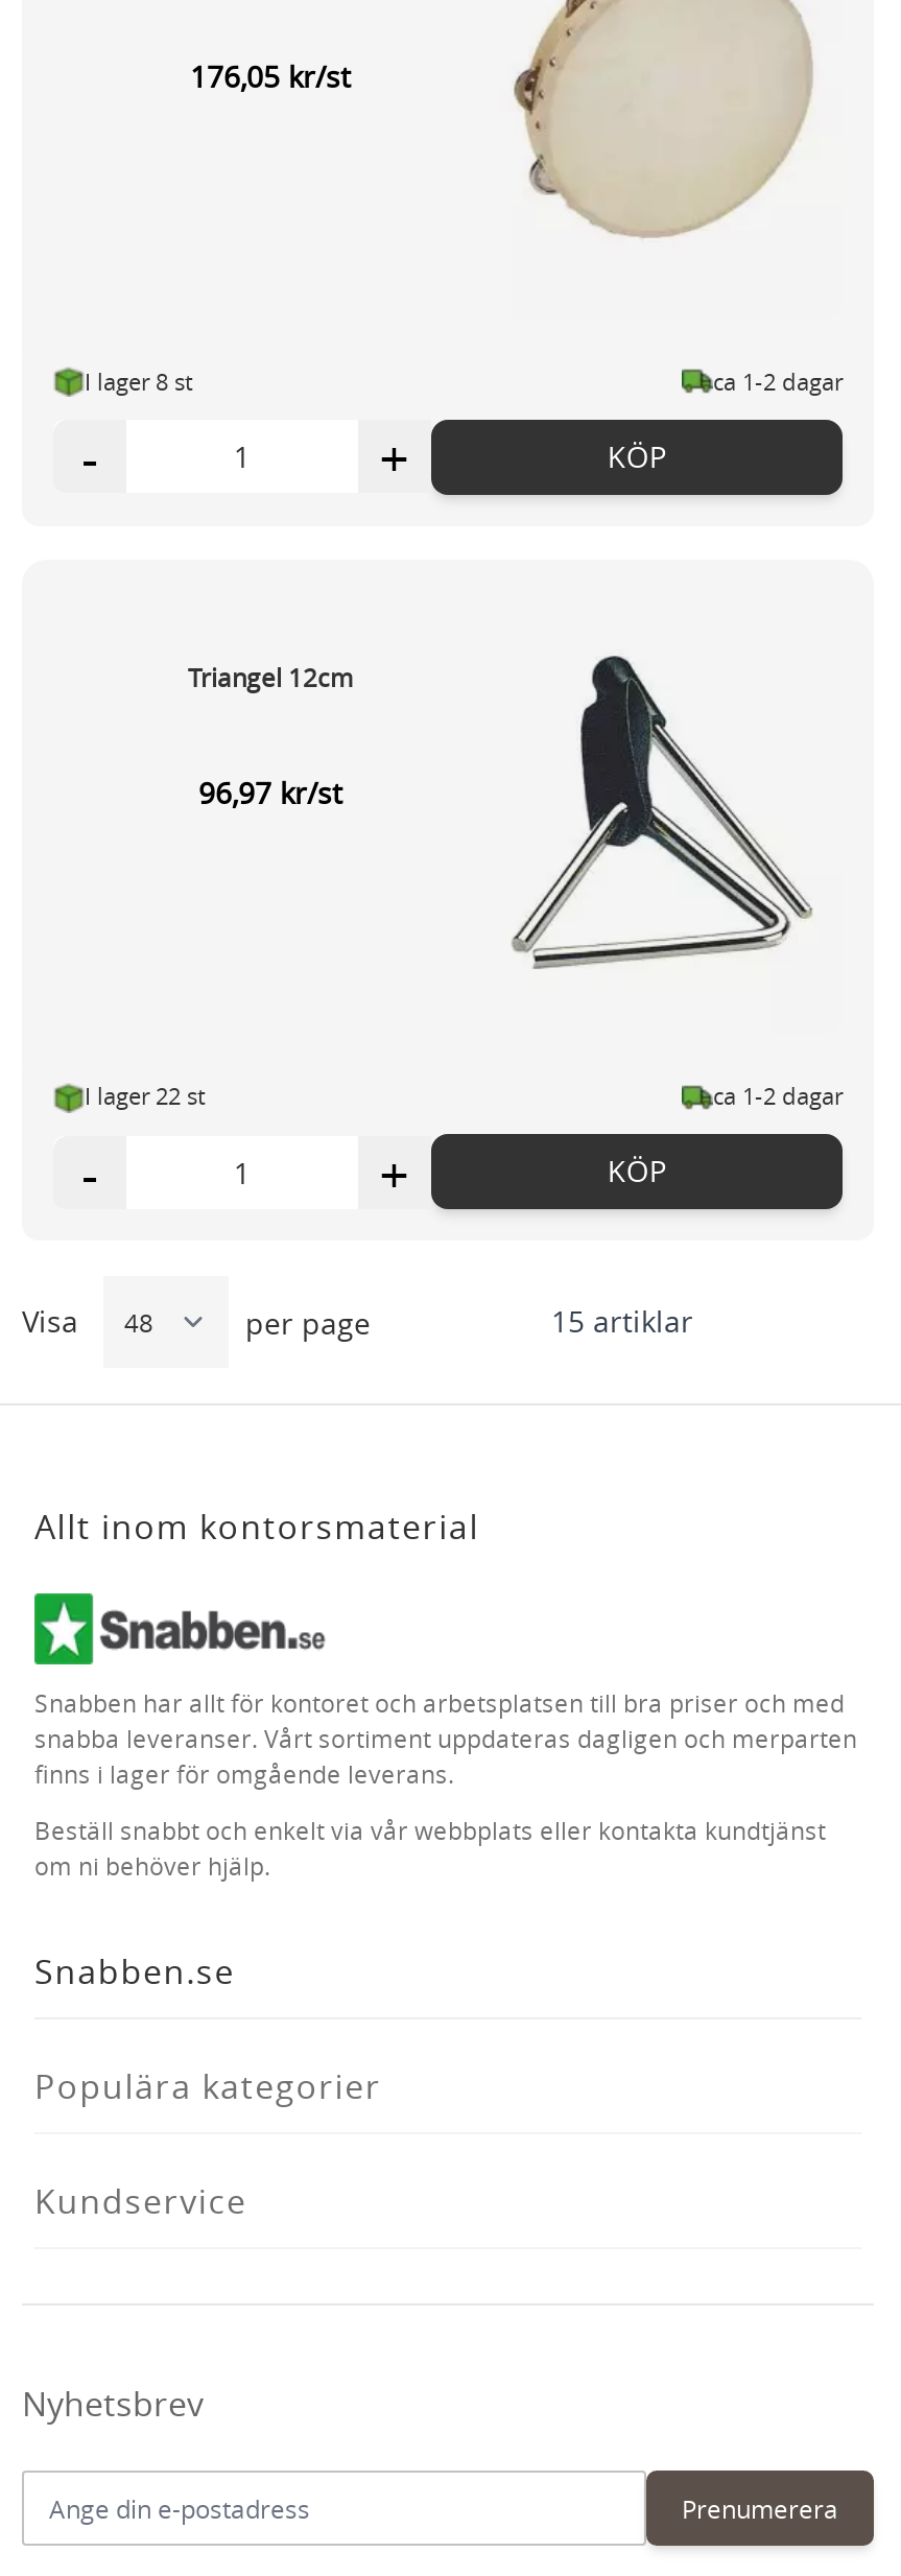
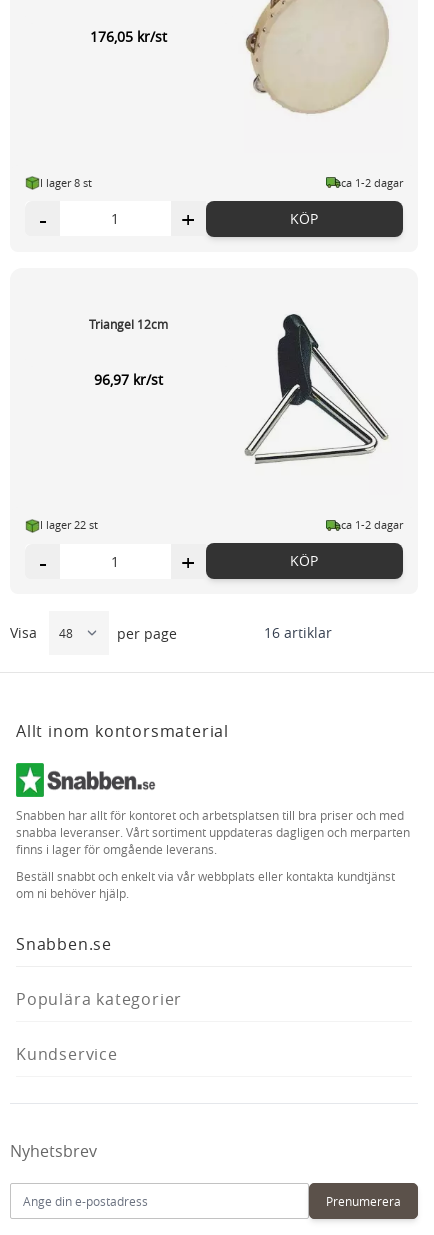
[551,1301,693,1341] 15 artiklar -> [263,623,331,642] 16 artiklar

